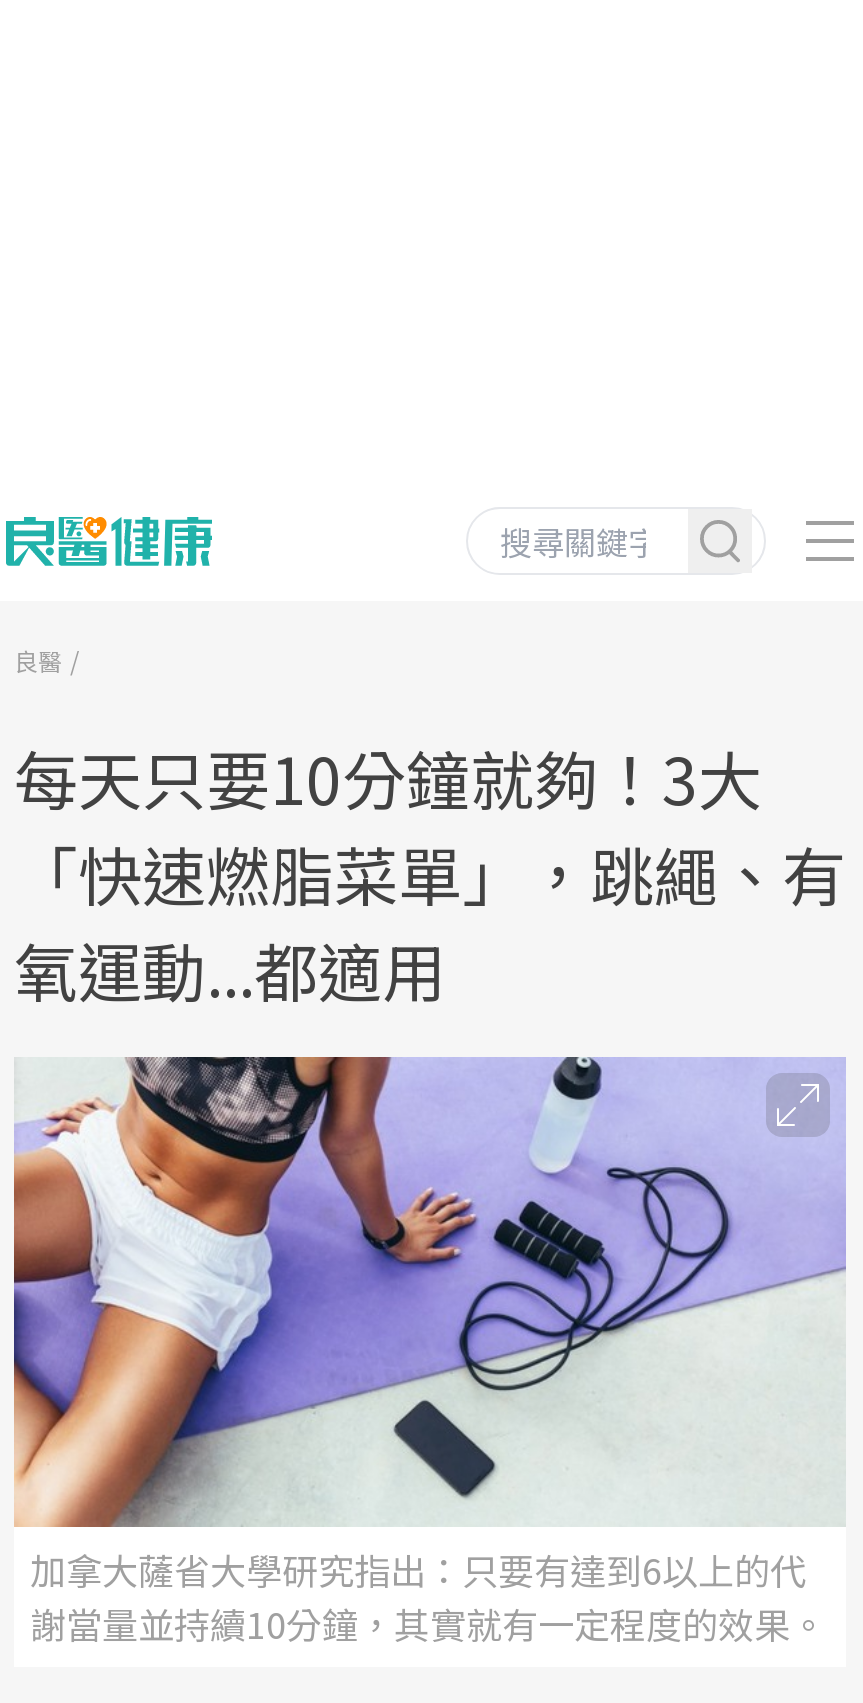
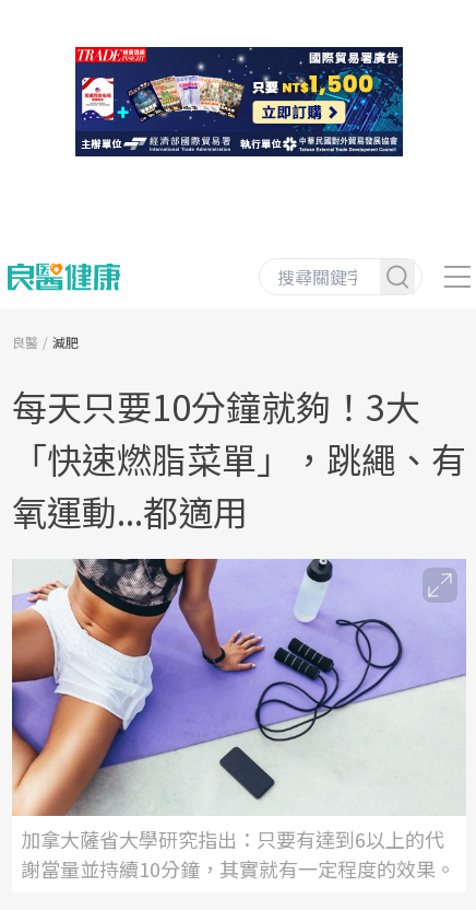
none -> [74,46,404,157] [image]
none -> [52,332,79,351] 減肥

